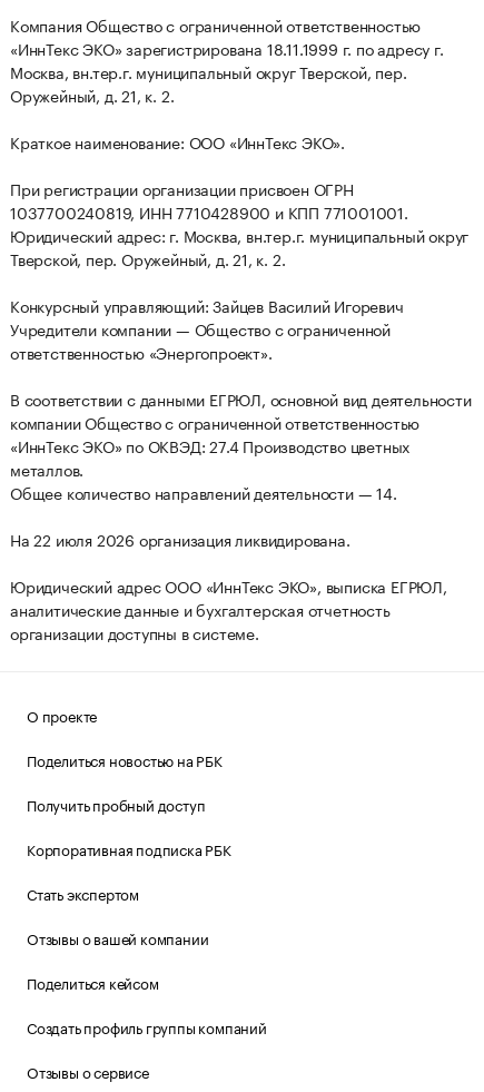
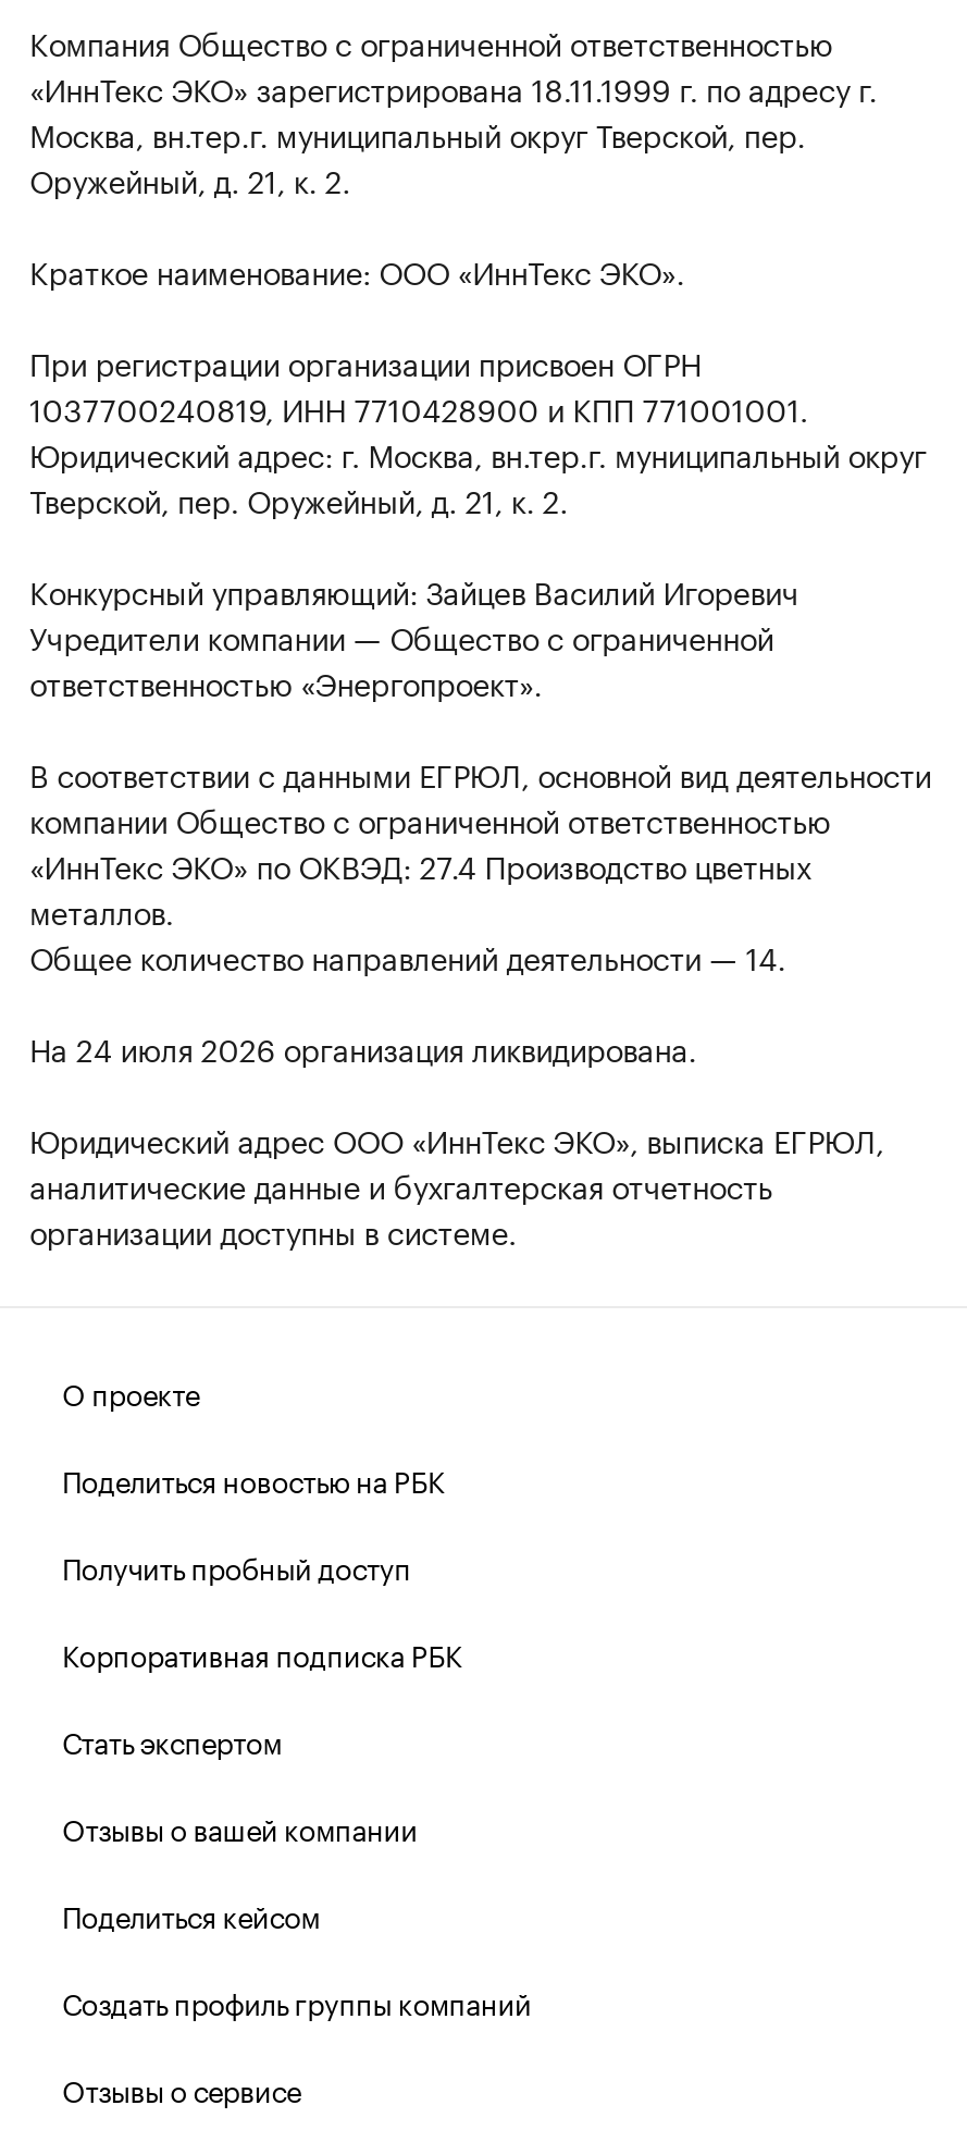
[10,526,350,550] На 22 июля 2026 организация ликвидирована. -> [29,1022,696,1070] На 24 июля 2026 организация ликвидирована.

